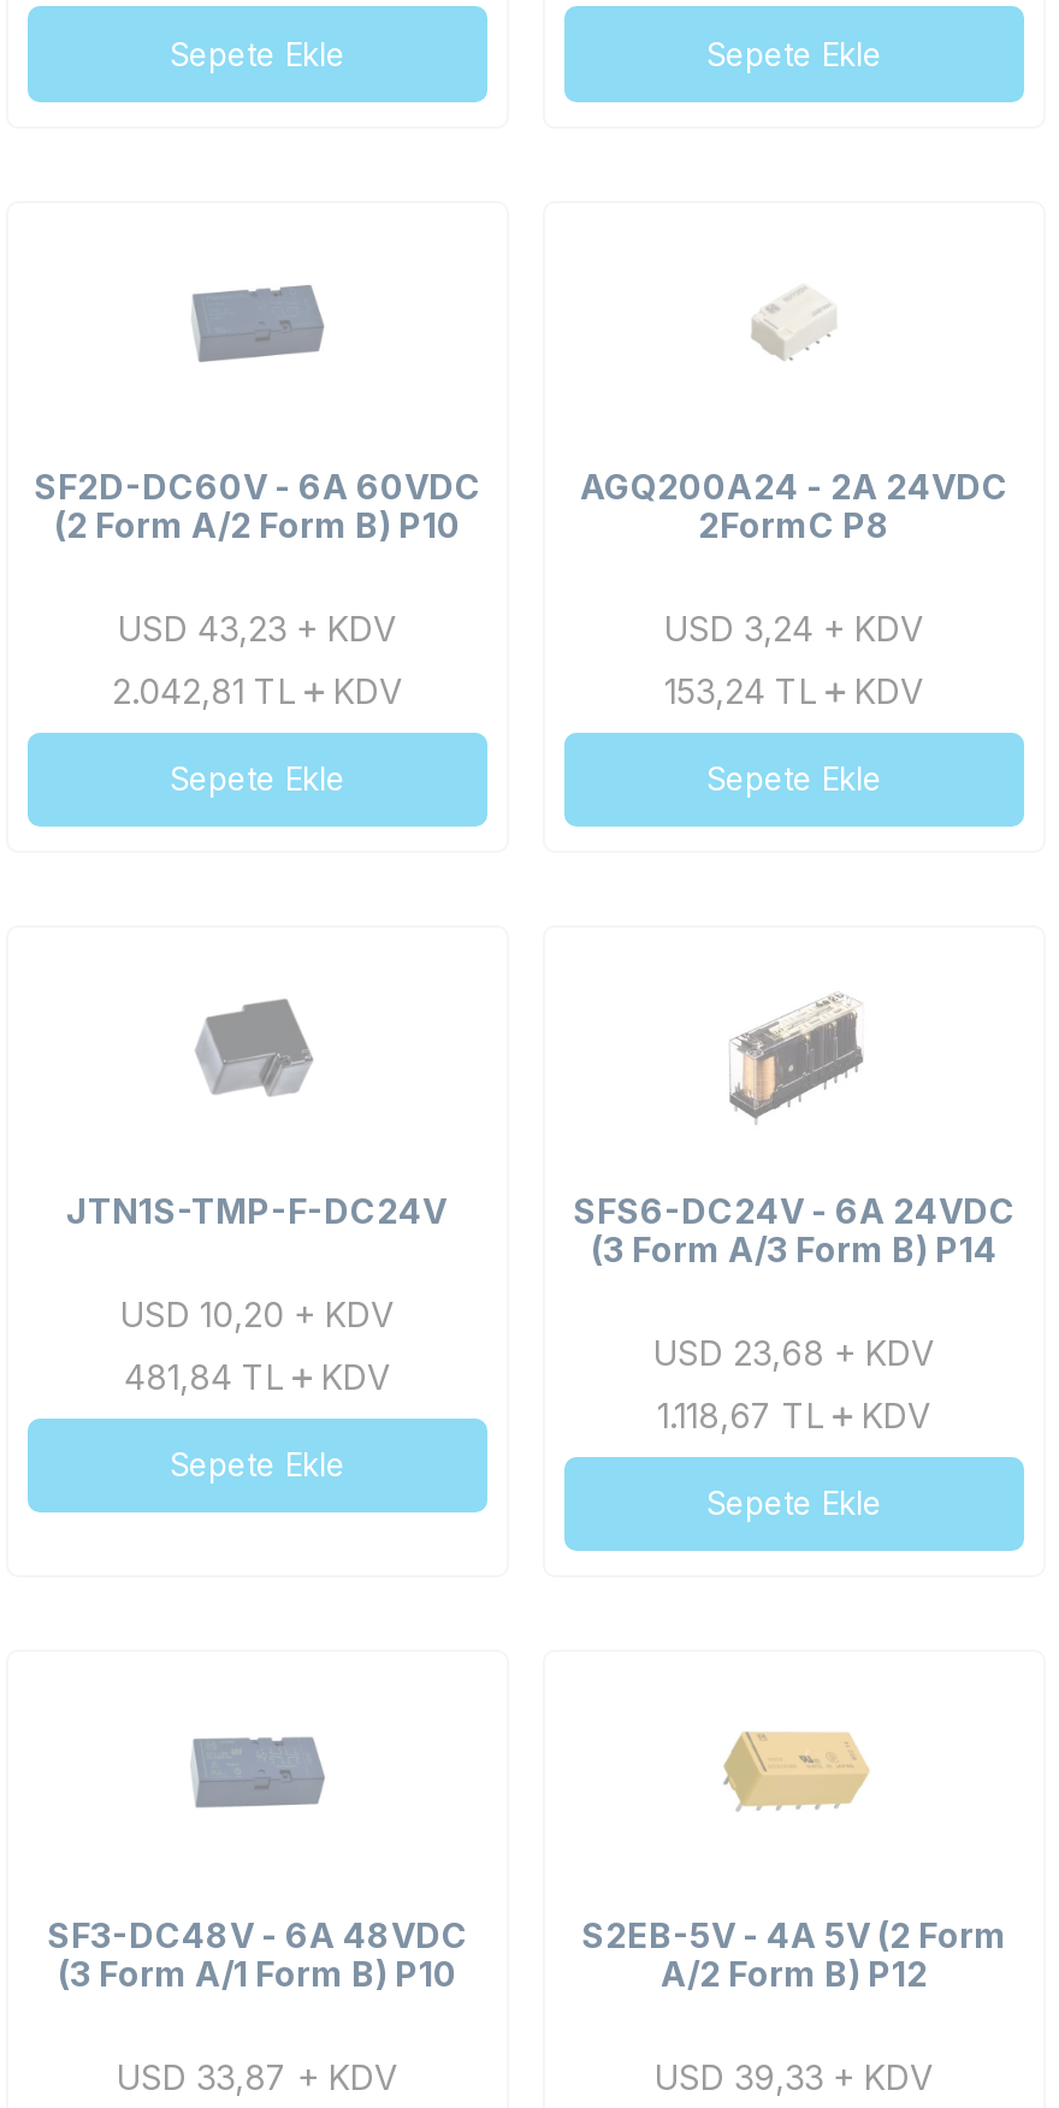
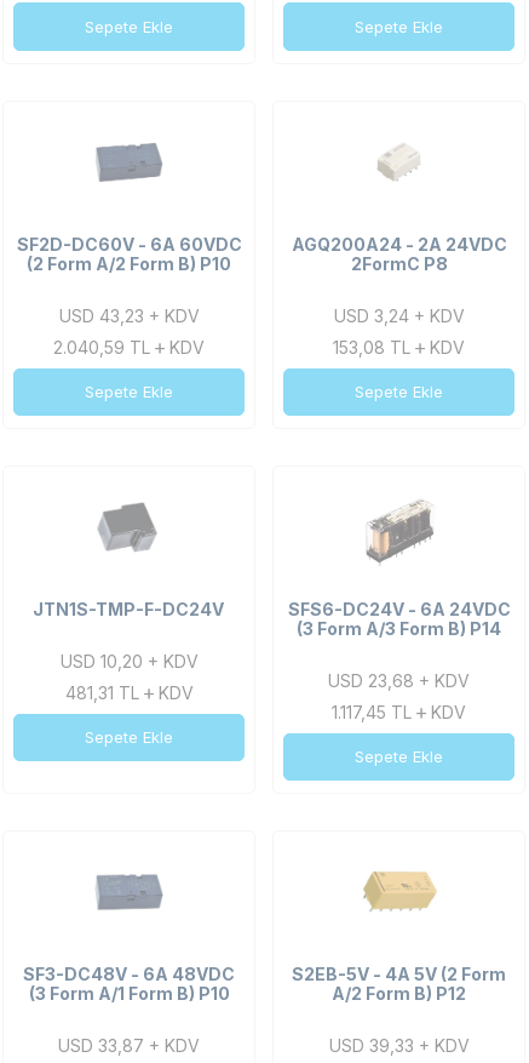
[112,669,403,710] 2.042,81 TL KDV -> [53,336,205,357] 2.040,59 TL KDV
[664,669,924,710] 153,24 TL KDV -> [333,336,465,357] 153,08 TL KDV
[124,1356,391,1396] 481,84 TL KDV -> [65,682,193,703] 481,31 TL KDV
[657,1394,931,1435] 1.118,67 TL KDV -> [332,702,466,722] 1.117,45 TL KDV

